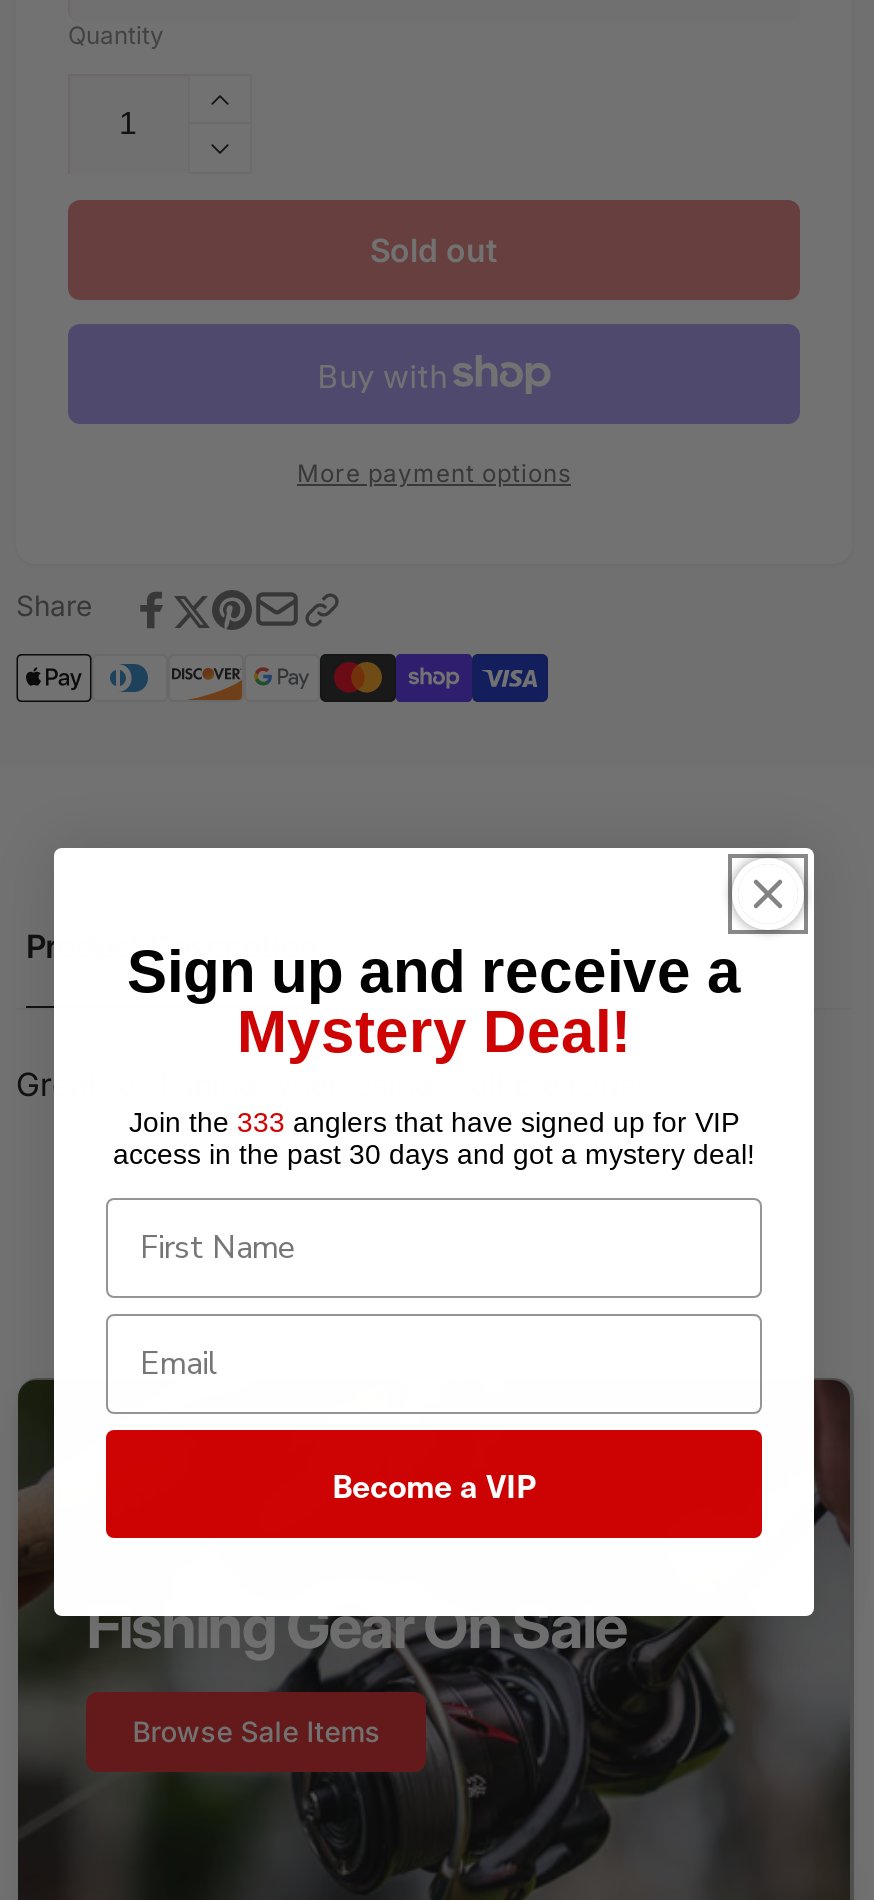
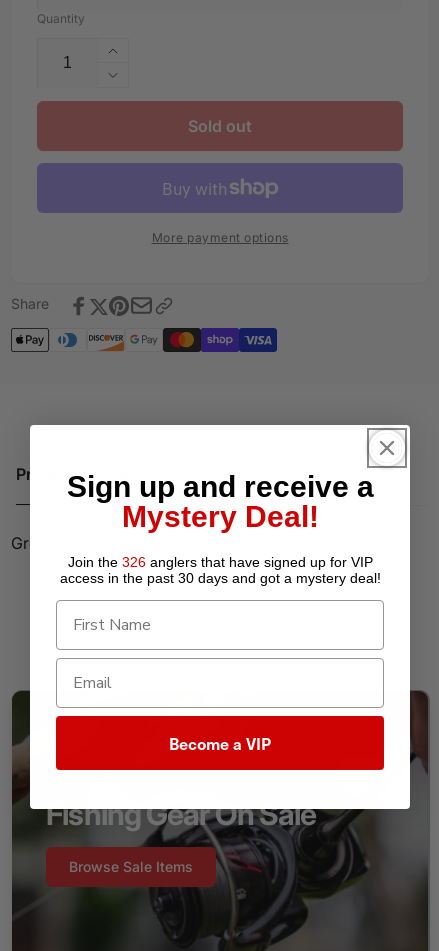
[129,1106,739,1138] Join the 333 anglers that have signed up for VIP -> [67,553,372,569] Join the 326 anglers that have signed up for VIP

